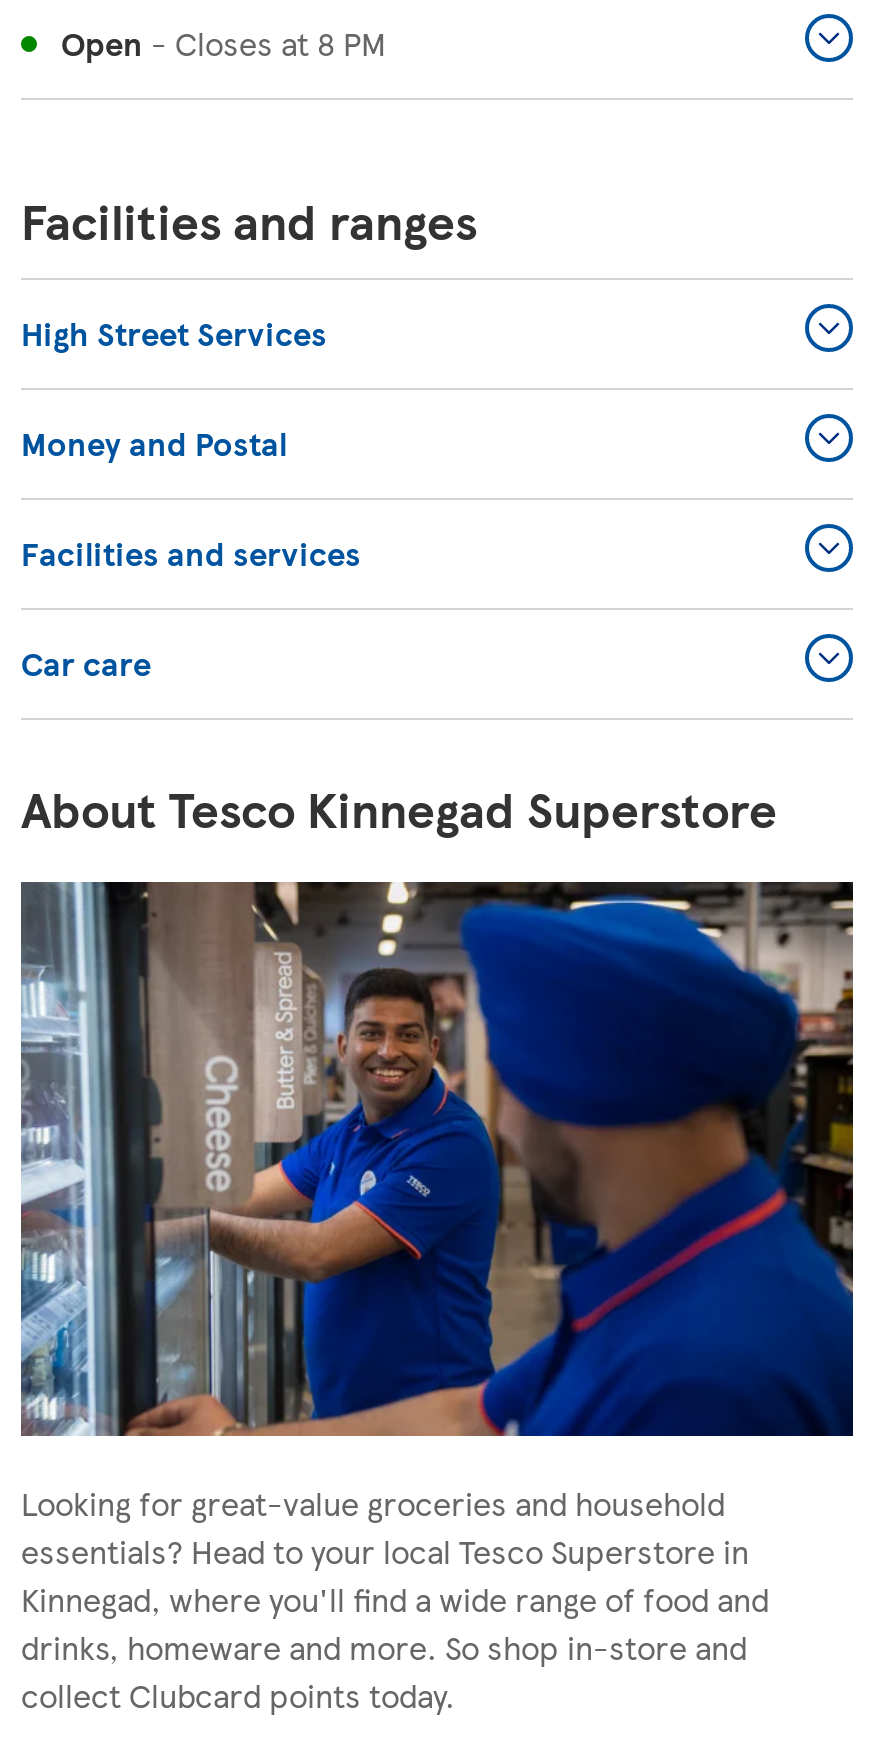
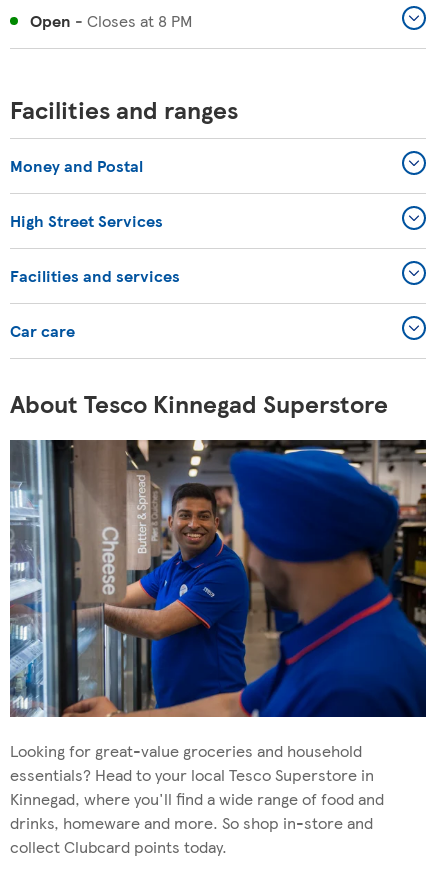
moved [21,310,327,356] -> [10,209,163,232]: High Street Services
moved [21,420,287,466] -> [10,154,143,177]: Money and Postal

